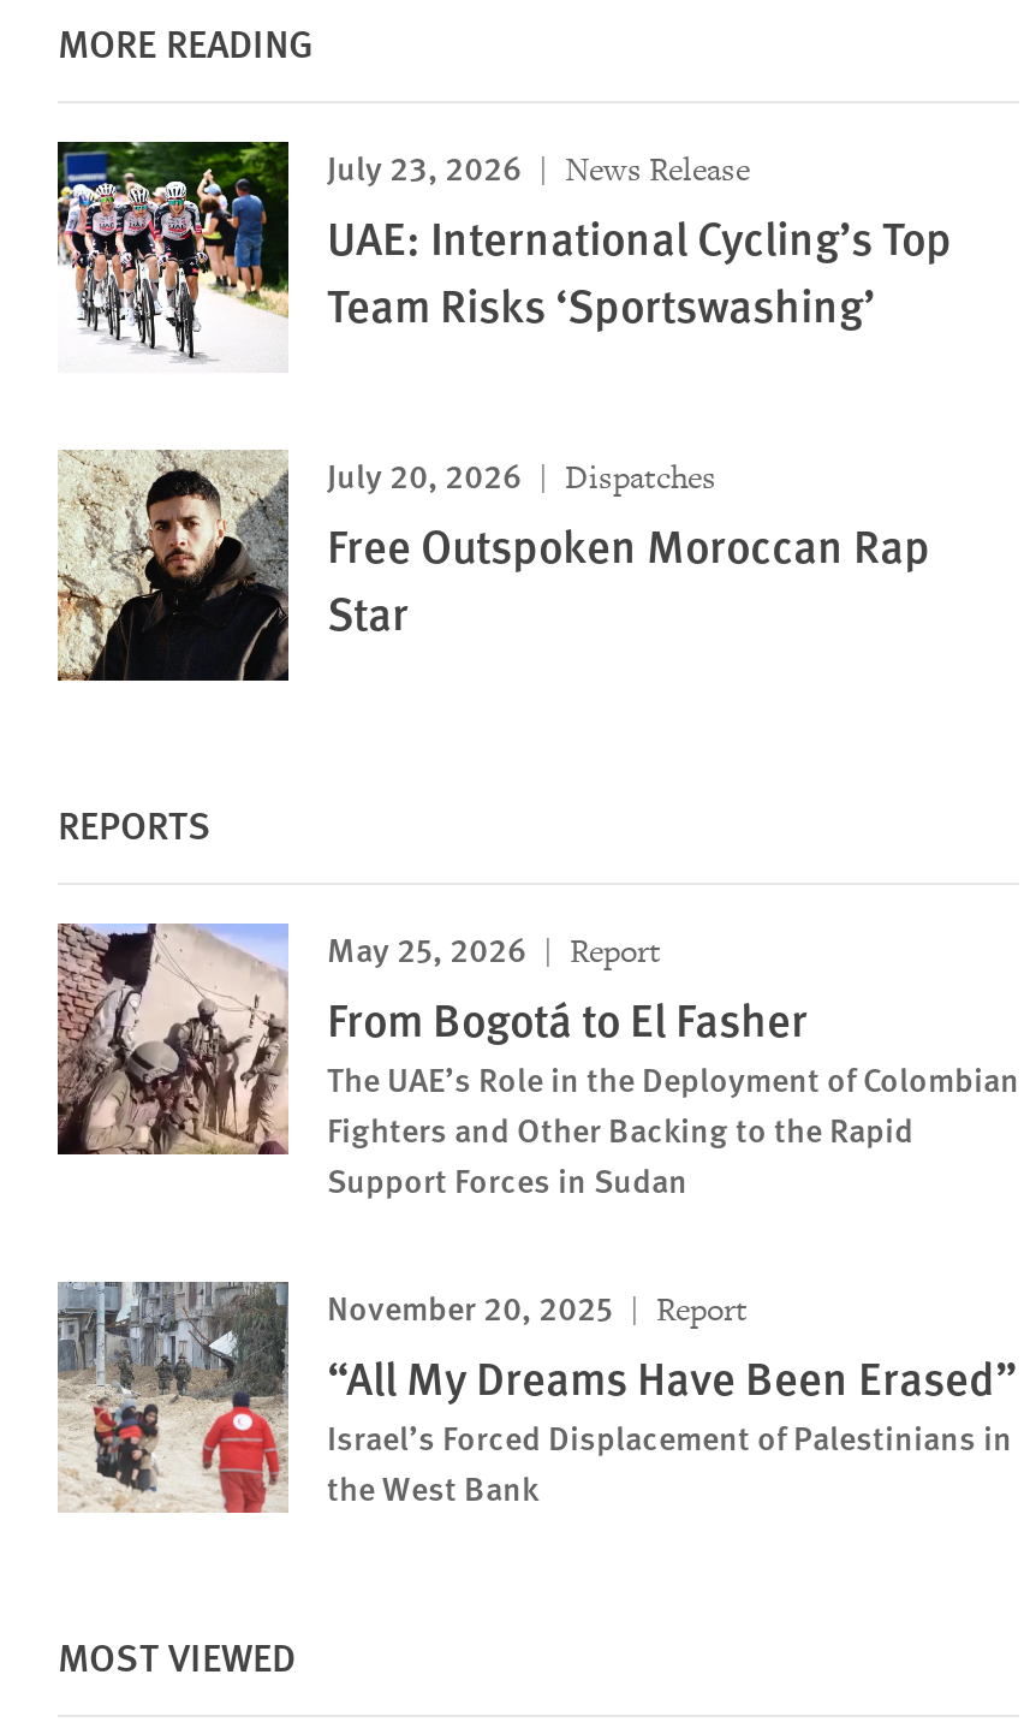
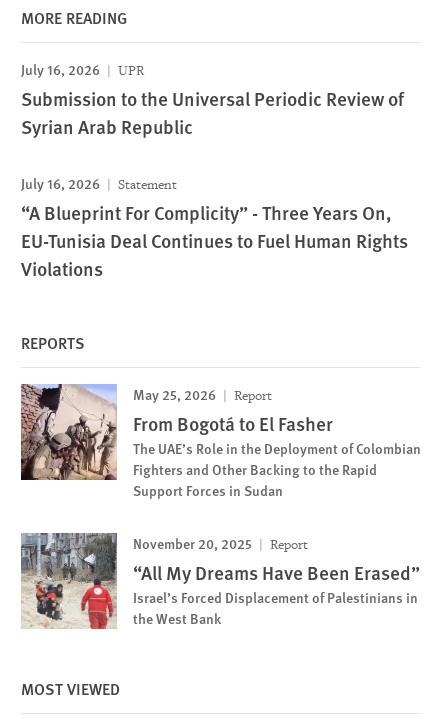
[327,142,952,337] July 23, 2026 | News Release | UAE: International Cycling’s Top | Team Risks ‘Sportswashing’ -> [21,59,404,140] July 16, 2026 | UPR | Submission to the Universal Periodic Review of | Syrian Arab Republic
[327,450,930,645] July 20, 2026 | Dispatches | Free Outspoken Moroccan Rap | Star -> [21,173,408,282] July 16, 2026 | Statement | “A Blueprint For Complicity” - Three Years On, | EU-Tunisia Deal Continues to Fuel Human Rights | Violations

